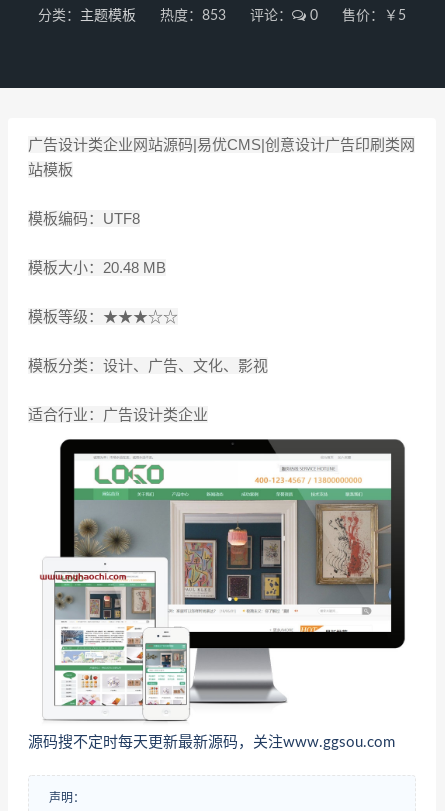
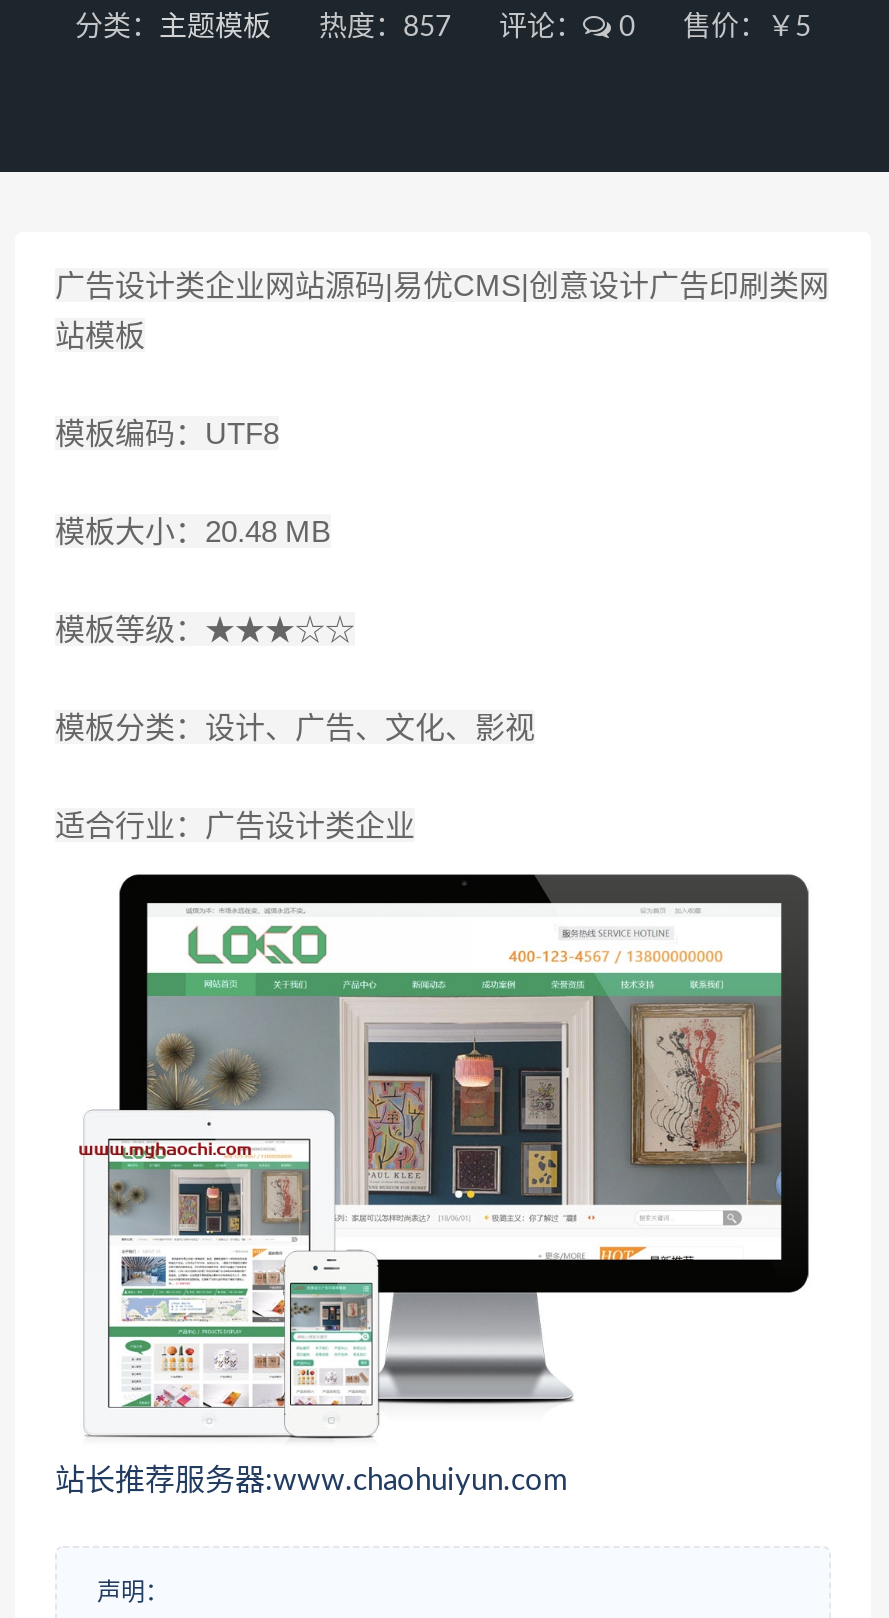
[38,9,406,23] 分类：主题模板 热度：853 评论： 0 售价：￥5 -> [75,14,811,42] 分类：主题模板 热度：857 评论： 0 售价：￥5
[28,735,395,750] 源码搜不定时每天更新最新源码，关注www.ggsou.com -> [55,1467,567,1497] 站长推荐服务器:www.chaohuiyun.com

